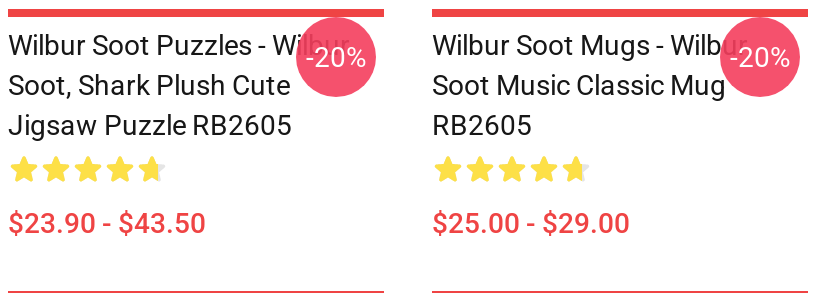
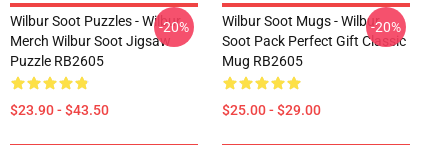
[8,69,292,141] Soot, Shark Plush Cute | Jigsaw Puzzle RB2605 -> [10,33,171,69] Merch Wilbur Soot Jigsaw | Puzzle RB2605
[432,69,726,141] Soot Music Classic Mug | RB2605 -> [222,33,406,69] Soot Pack Perfect Gift Classic | Mug RB2605

